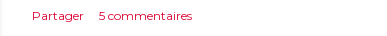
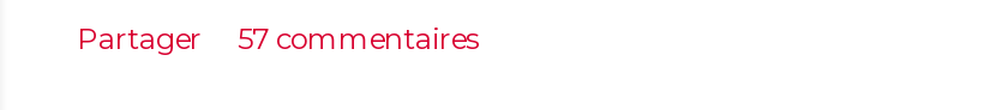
[99,8,192,23] 5 commentaires -> [238,20,478,56] 57 commentaires

